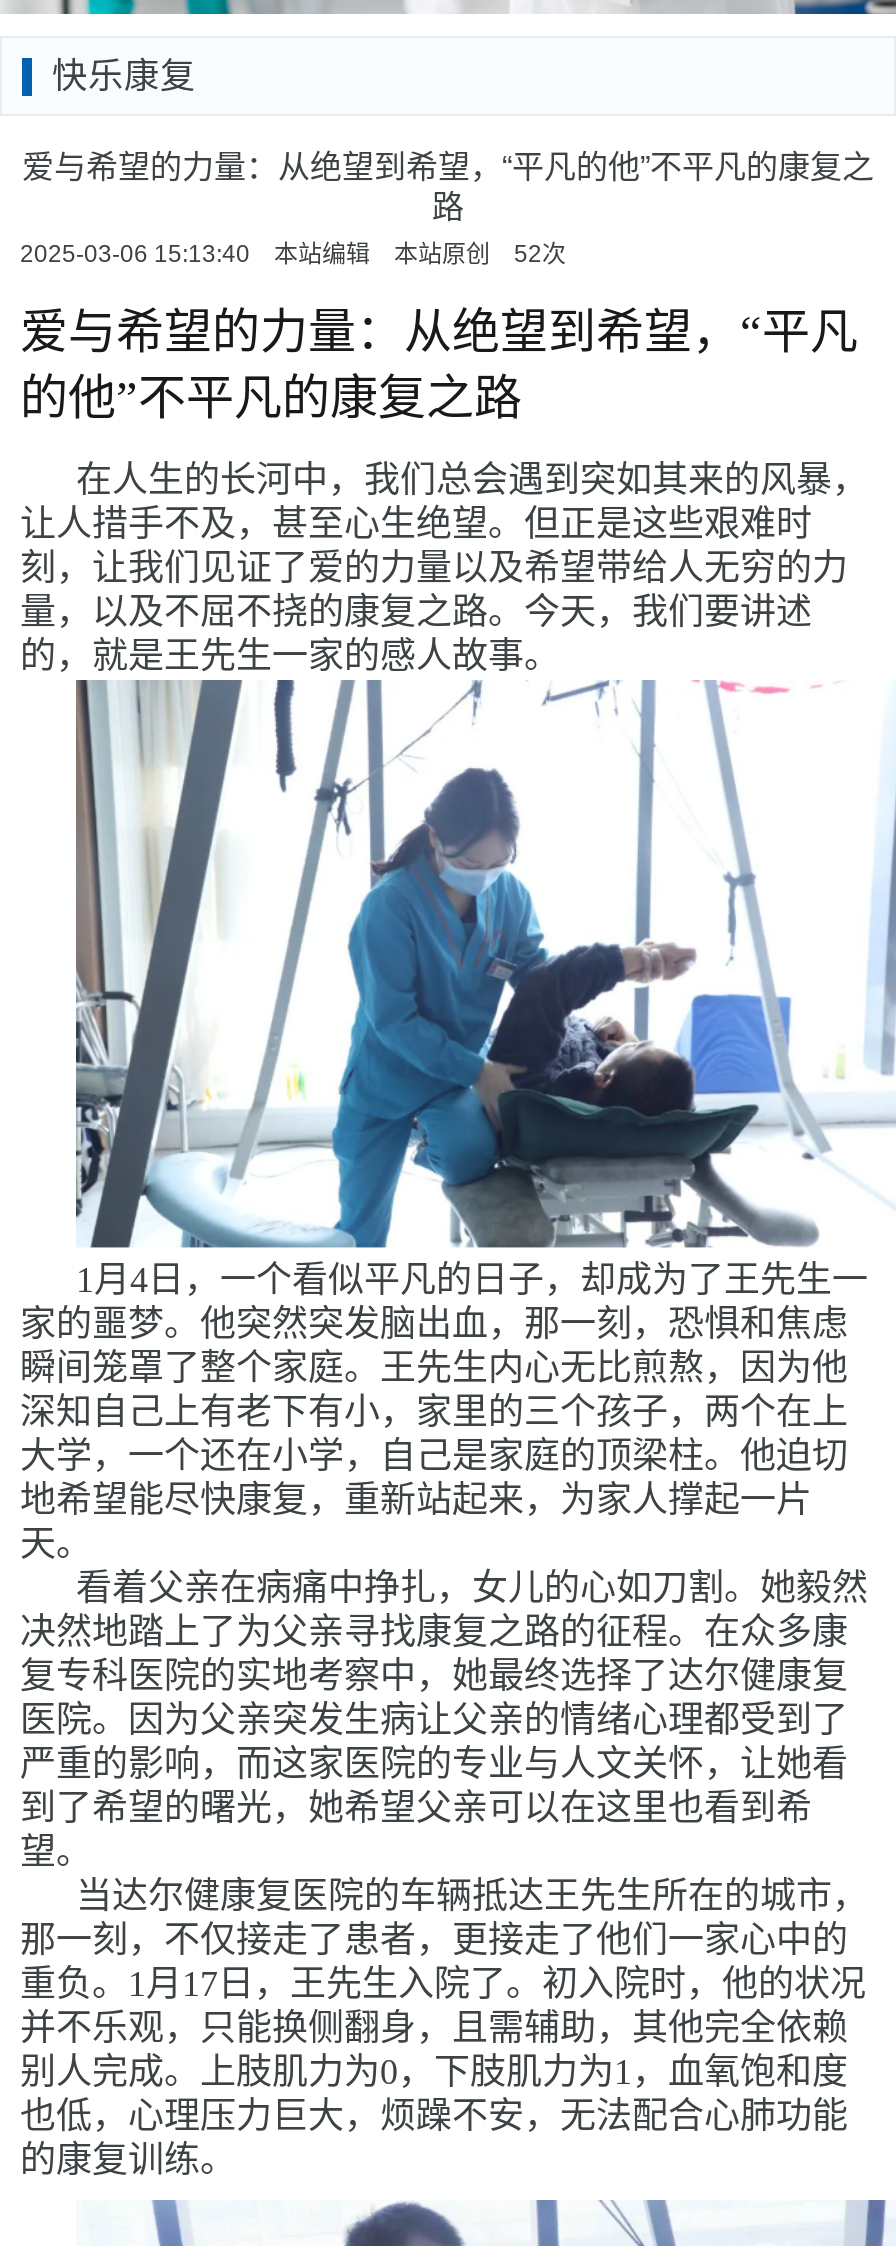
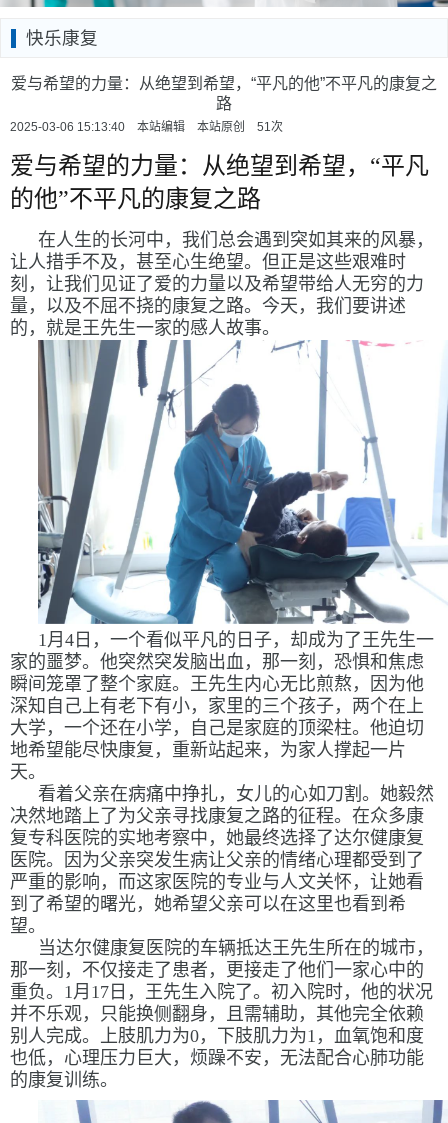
[20,240,566,268] 2025-03-06 15:13:40 本站编辑 本站原创52次 -> [10,120,283,134] 2025-03-06 15:13:40 本站编辑 本站原创51次

